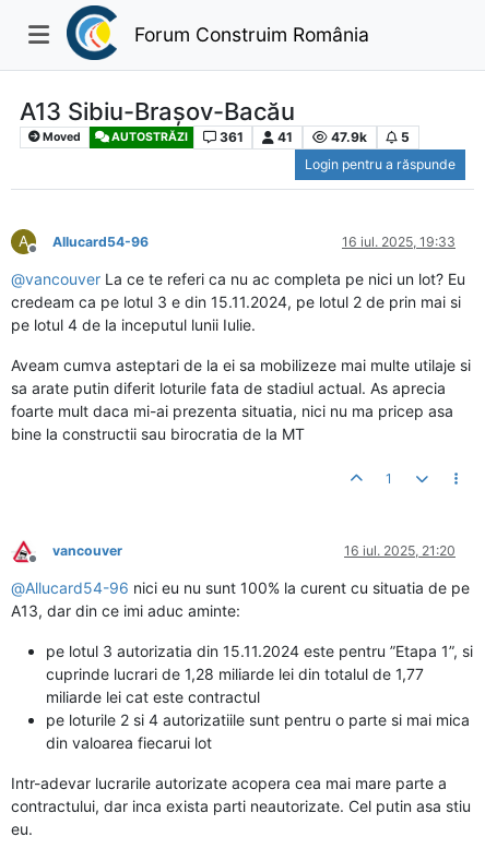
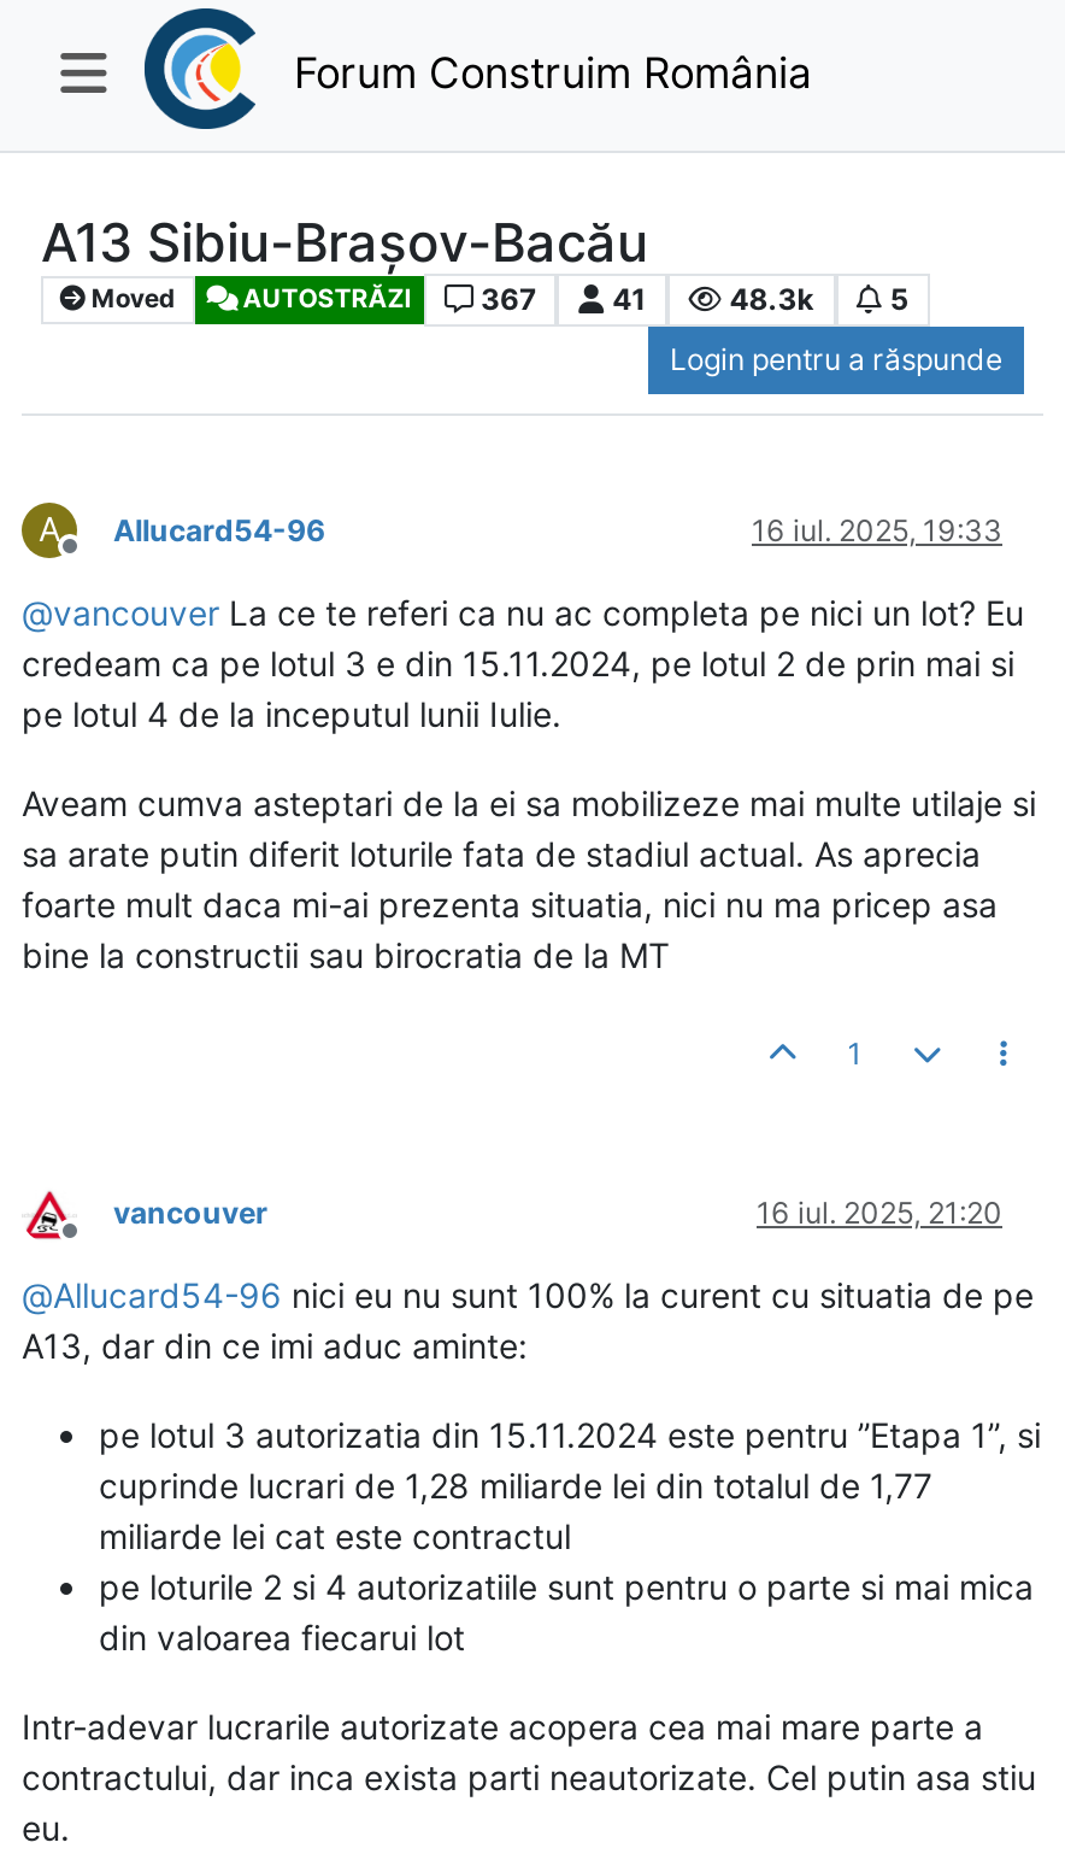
[219,129,243,145] 361 -> [481,281,536,317] 367
[331,129,367,145] 47.9k -> [729,281,814,317] 48.3k

